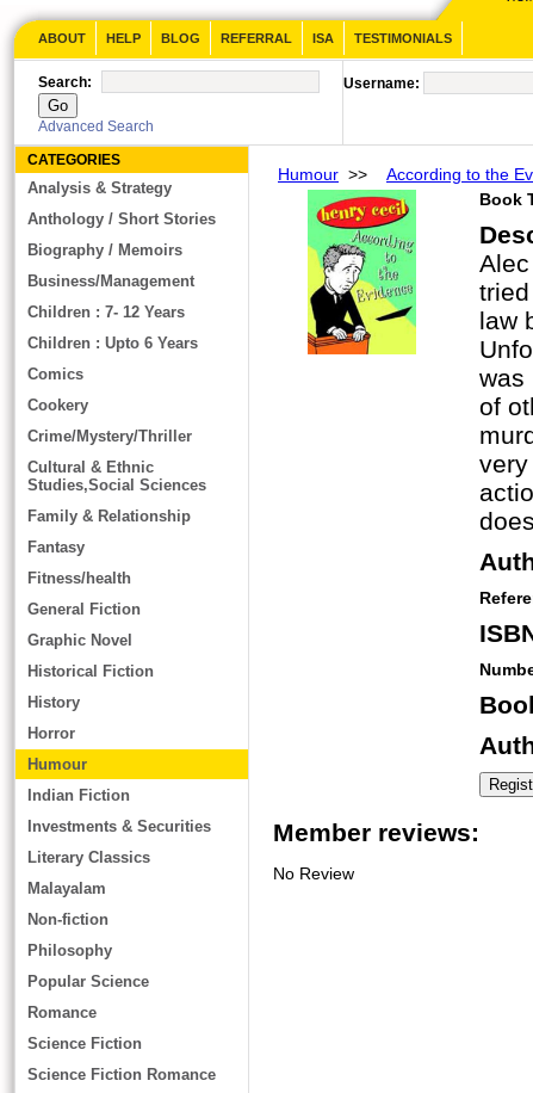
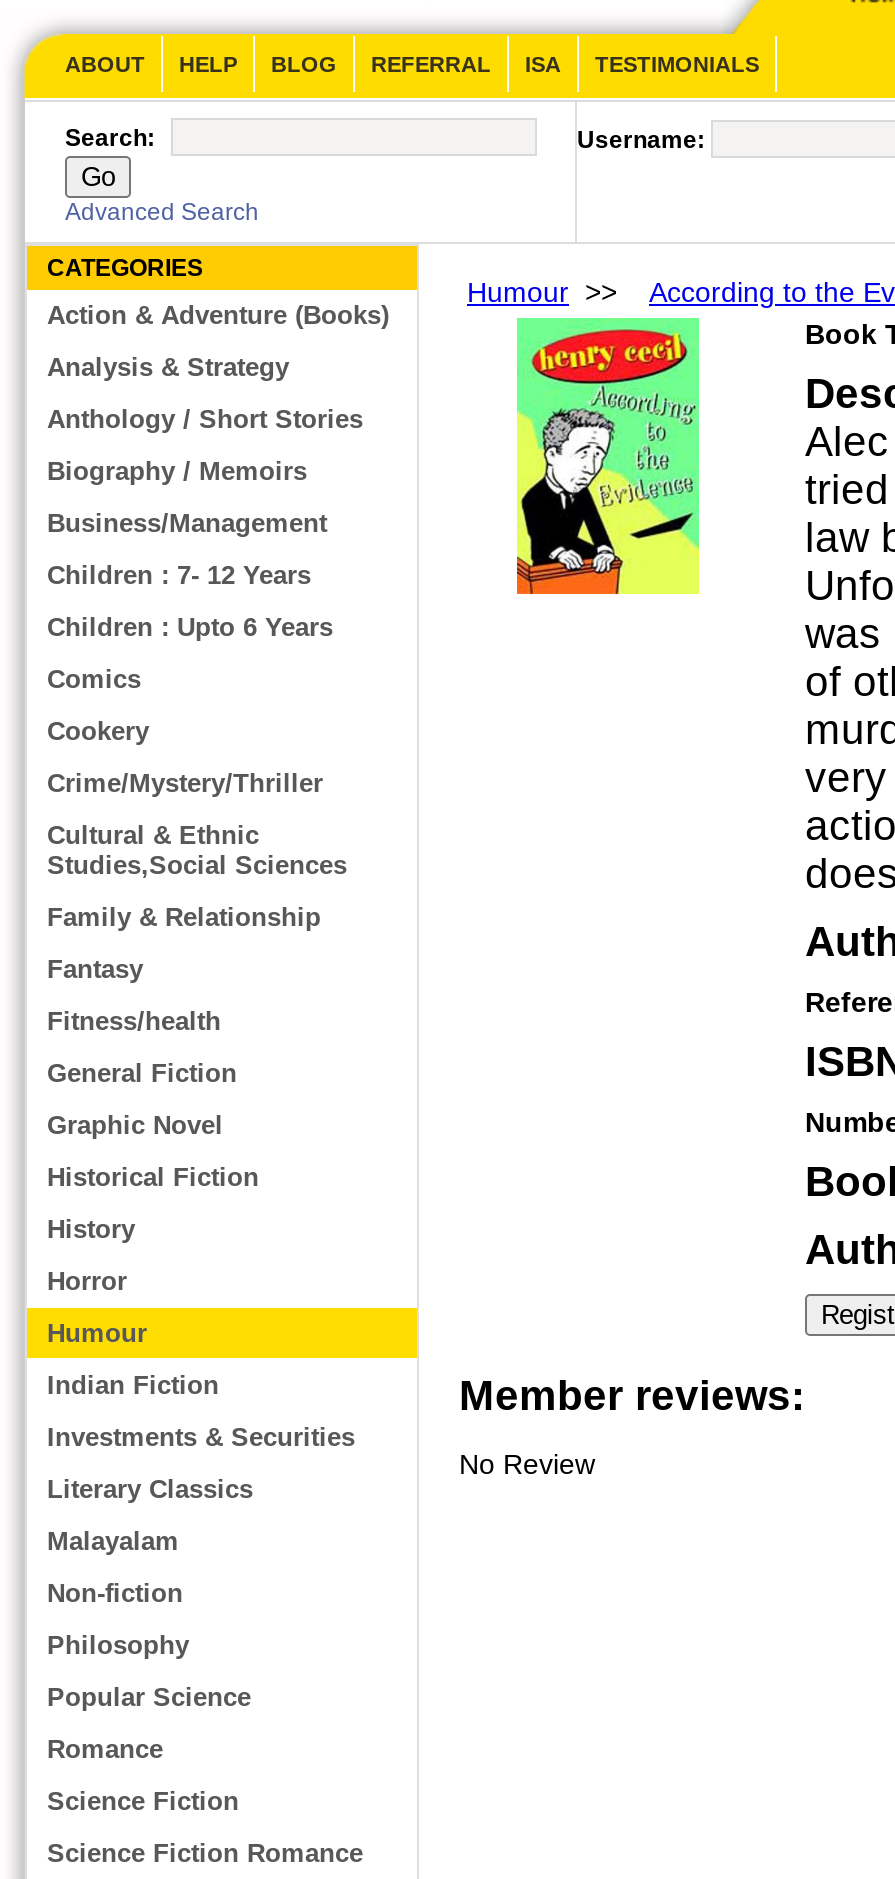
none -> [47,300,389,330] Action & Adventure (Books)

